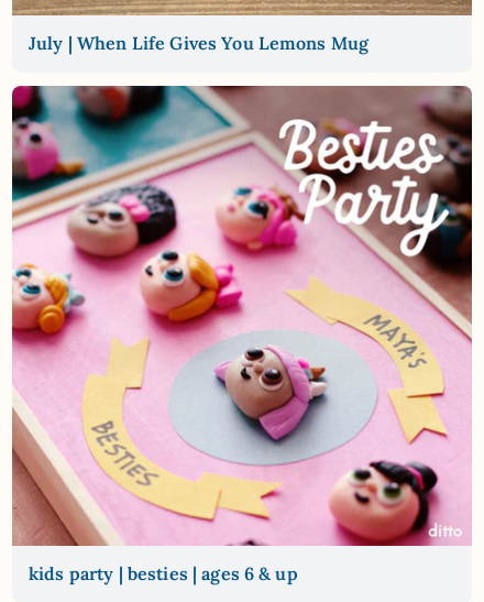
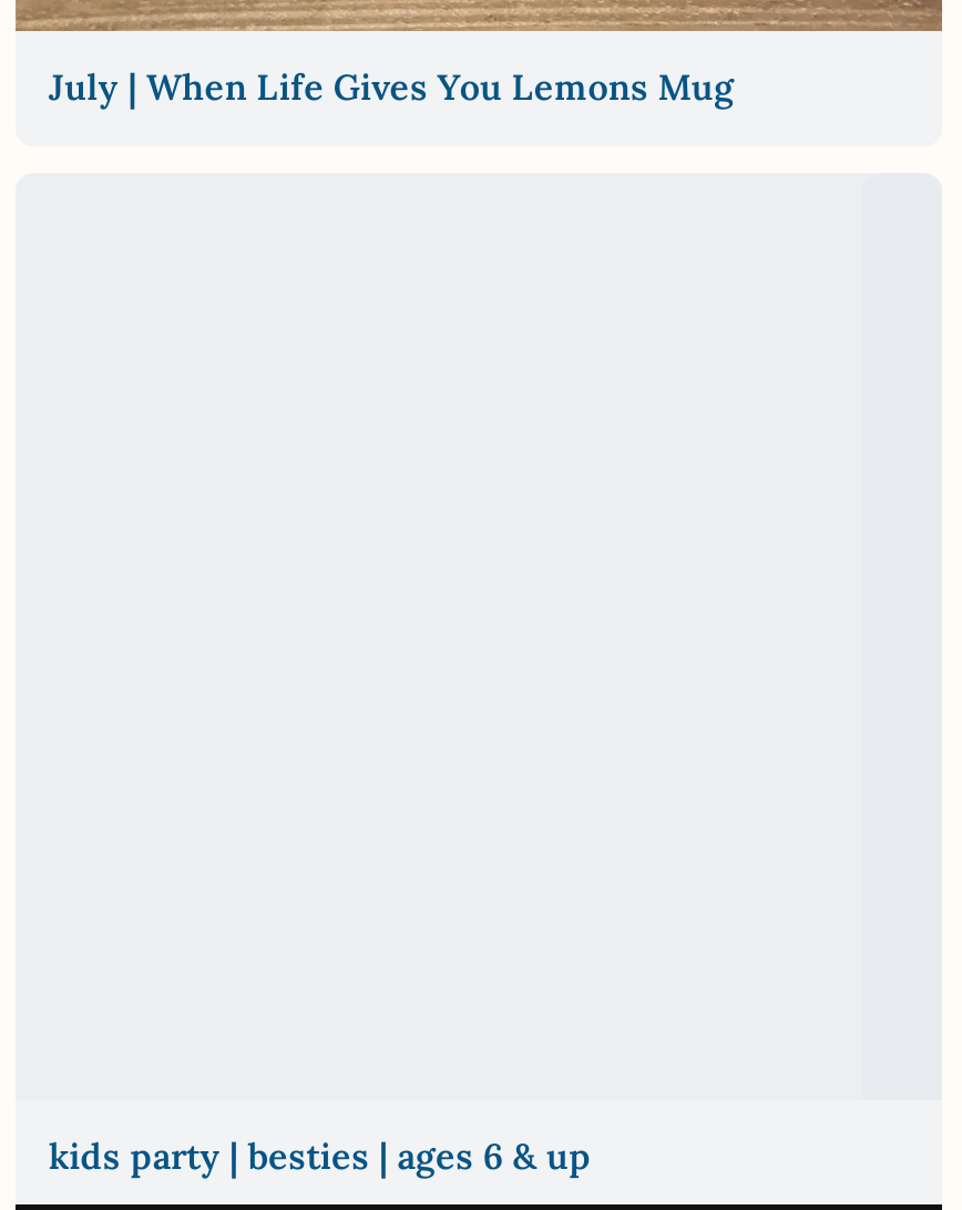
[11,85,473,547] [image] -> none

